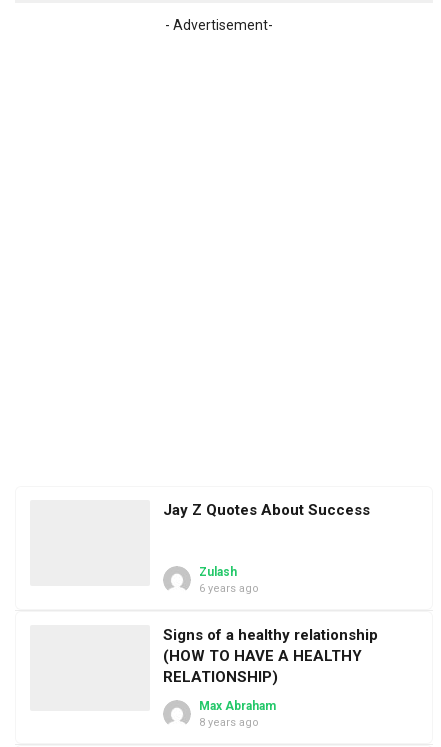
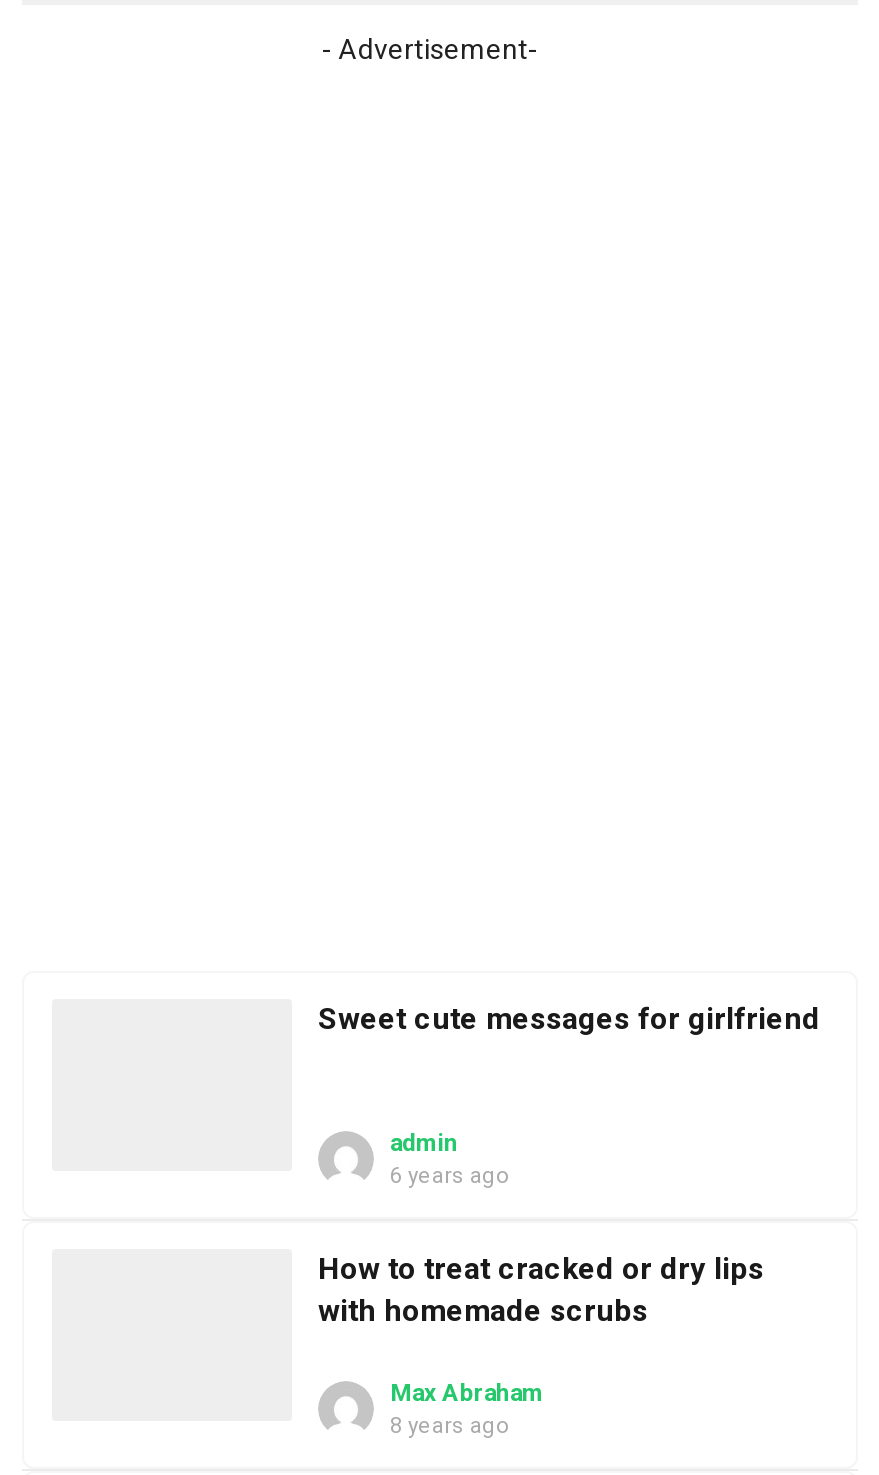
[163,501,370,519] Jay Z Quotes About Success -> [318,1001,820,1037] Sweet cute messages for girlfriend
[199,565,237,579] Zulash -> [390,1129,458,1157] admin
[163,626,378,686] Signs of a healthy relationship | (HOW TO HAVE A HEALTHY | RELATIONSHIP) -> [318,1251,764,1329] How to treat cracked or dry lips | with homemade scrubs

